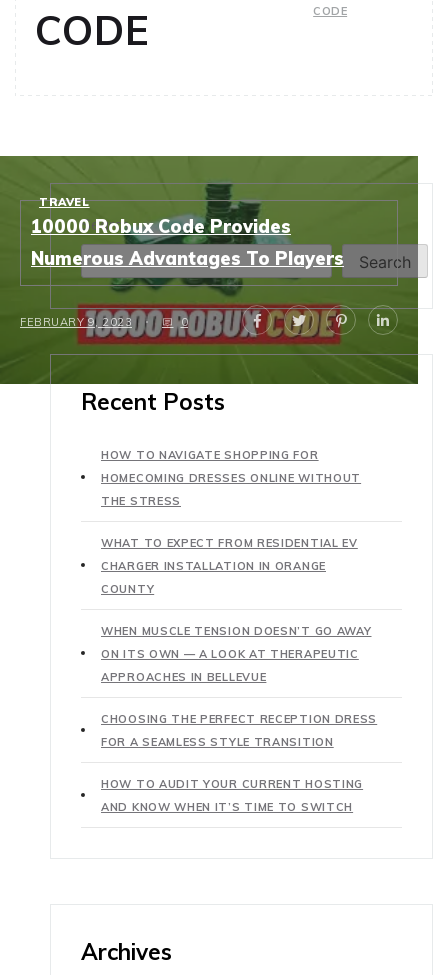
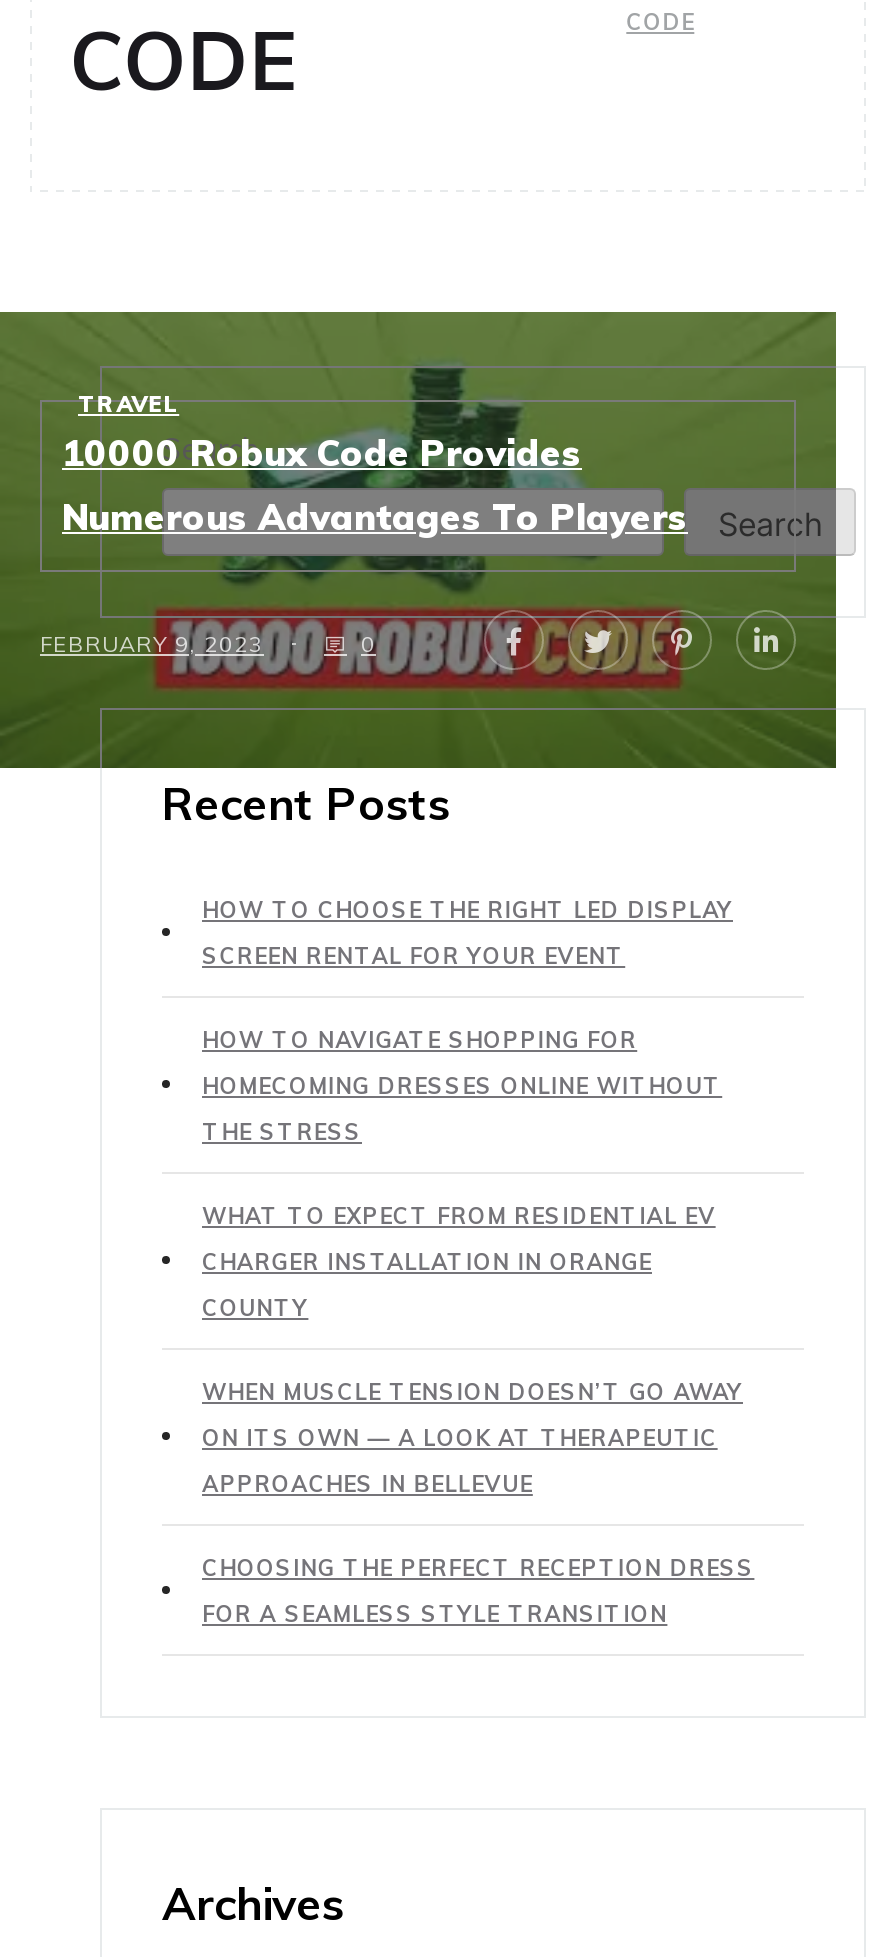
none -> [202,895,733,969] HOW TO CHOOSE THE RIGHT LED DISPLAY | SCREEN RENTAL FOR YOUR EVENT
moved [101,448,377,749] -> [202,1025,754,1627]: HOW TO NAVIGATE SHOPPING FOR | HOMECOMING DRESSES ONLINE WITHOUT | THE STRESS | ... | CHOOSING THE PERFECT RECEPTION DRESS | FOR A SEAMLESS STYLE TRANSITION
[101,777,363,814] HOW TO AUDIT YOUR CURRENT HOSTING | AND KNOW WHEN IT’S TIME TO SWITCH -> none

